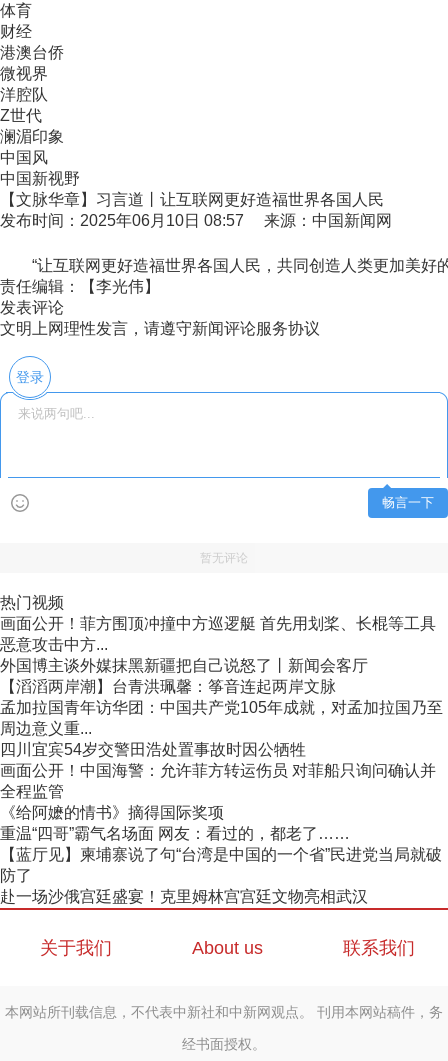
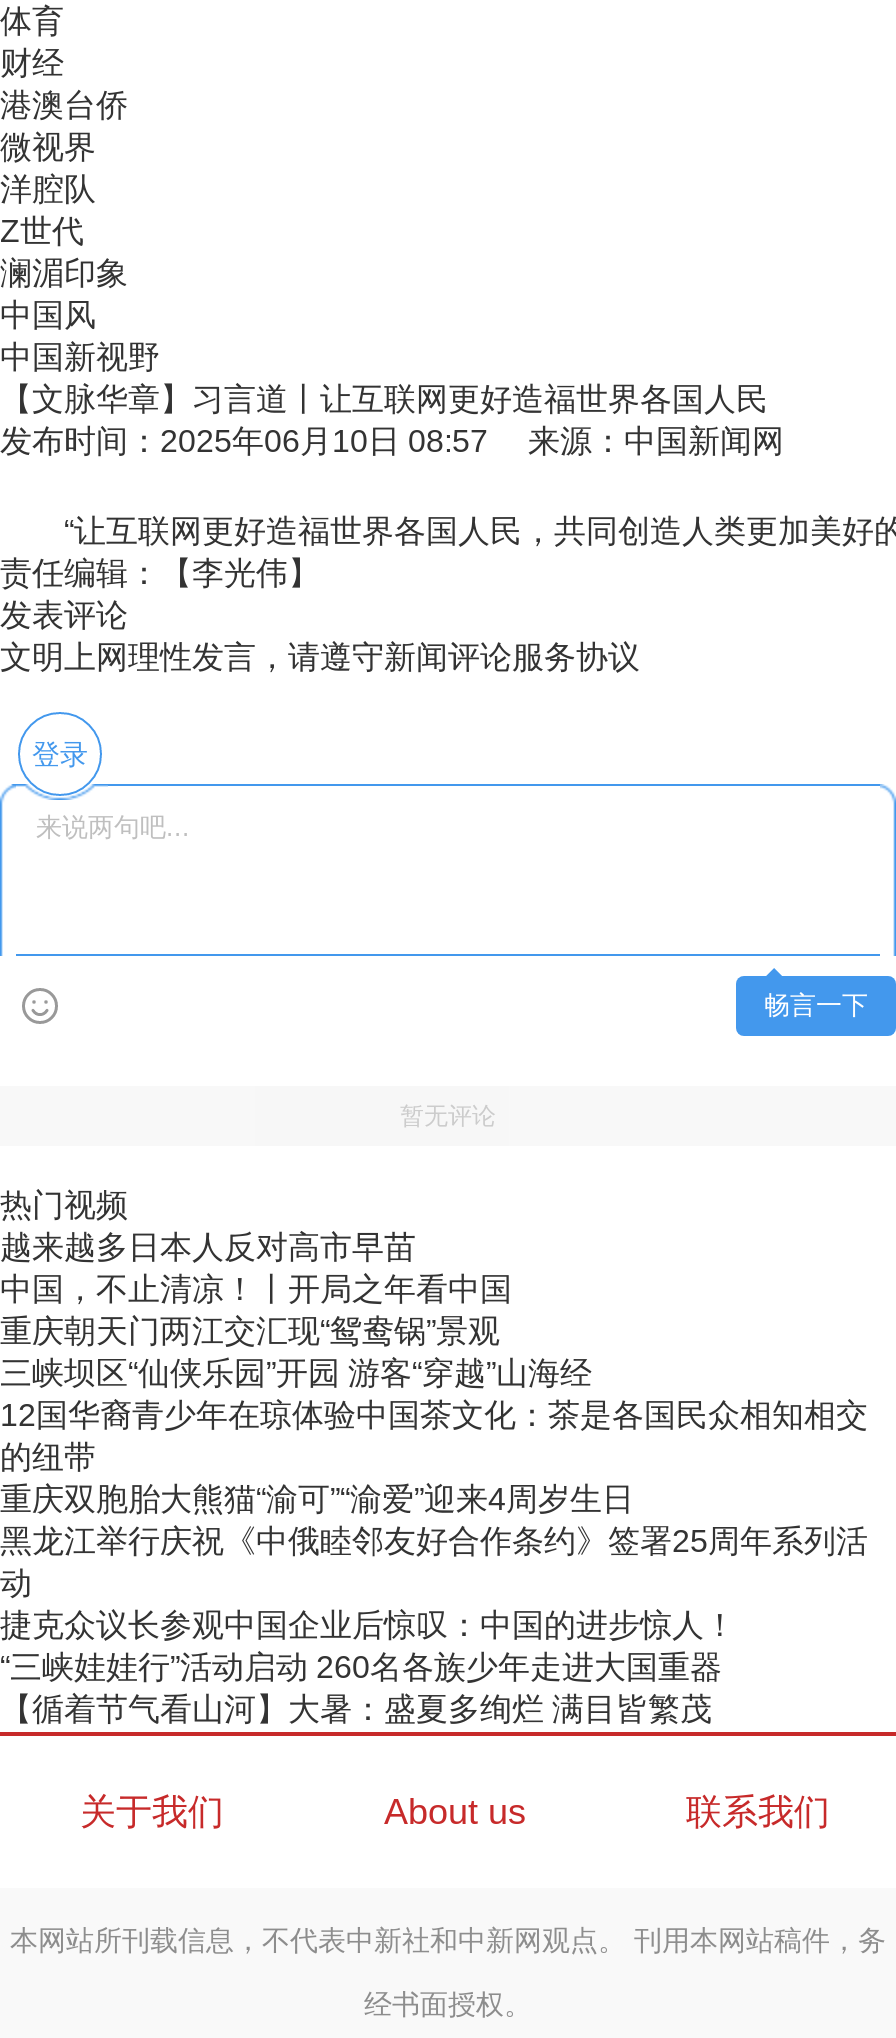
[0,615,443,905] 画面公开！菲方围顶冲撞中方巡逻艇 首先用划桨、长棍等工具 | 恶意攻击中方... | 外国博主谈外媒抹黑新疆把自己说怒了丨新闻会客厅 | 【滔滔两岸潮】台青洪珮馨：筝音连起两岸文脉 | 孟加拉国青年访华团：中国共产党105年成就，对孟加拉国乃至 | 周边意义重... | 四川宜宾54岁交警田浩处置事故时因公牺牲 | 画面公开！中国海警：允许菲方转运伤员 对菲船只询问确认并 | 全程监管 | 《给阿嬷的情书》摘得国际奖项 | 重温“四哥”霸气名场面 网友：看过的，都老了…… | 【蓝厅见】柬埔寨说了句“台湾是中国的一个省”民进党当局就破 | 防了 | 赴一场沙俄宫廷盛宴！克里姆林宫宫廷文物亮相武汉 -> [0,1230,868,1726] 越来越多日本人反对高市早苗 | 中国，不止清凉！丨开局之年看中国 | 重庆朝天门两江交汇现“鸳鸯锅”景观 | 三峡坝区“仙侠乐园”开园 游客“穿越”山海经 | 12国华裔青少年在琼体验中国茶文化：茶是各国民众相知相交 | 的纽带 | 重庆双胞胎大熊猫“渝可”“渝爱”迎来4周岁生日 | 黑龙江举行庆祝《中俄睦邻友好合作条约》签署25周年系列活 | 动 | 捷克众议长参观中国企业后惊叹：中国的进步惊人！ | “三峡娃娃行”活动启动 260名各族少年走进大国重器 | 【循着节气看山河】大暑：盛夏多绚烂 满目皆繁茂

